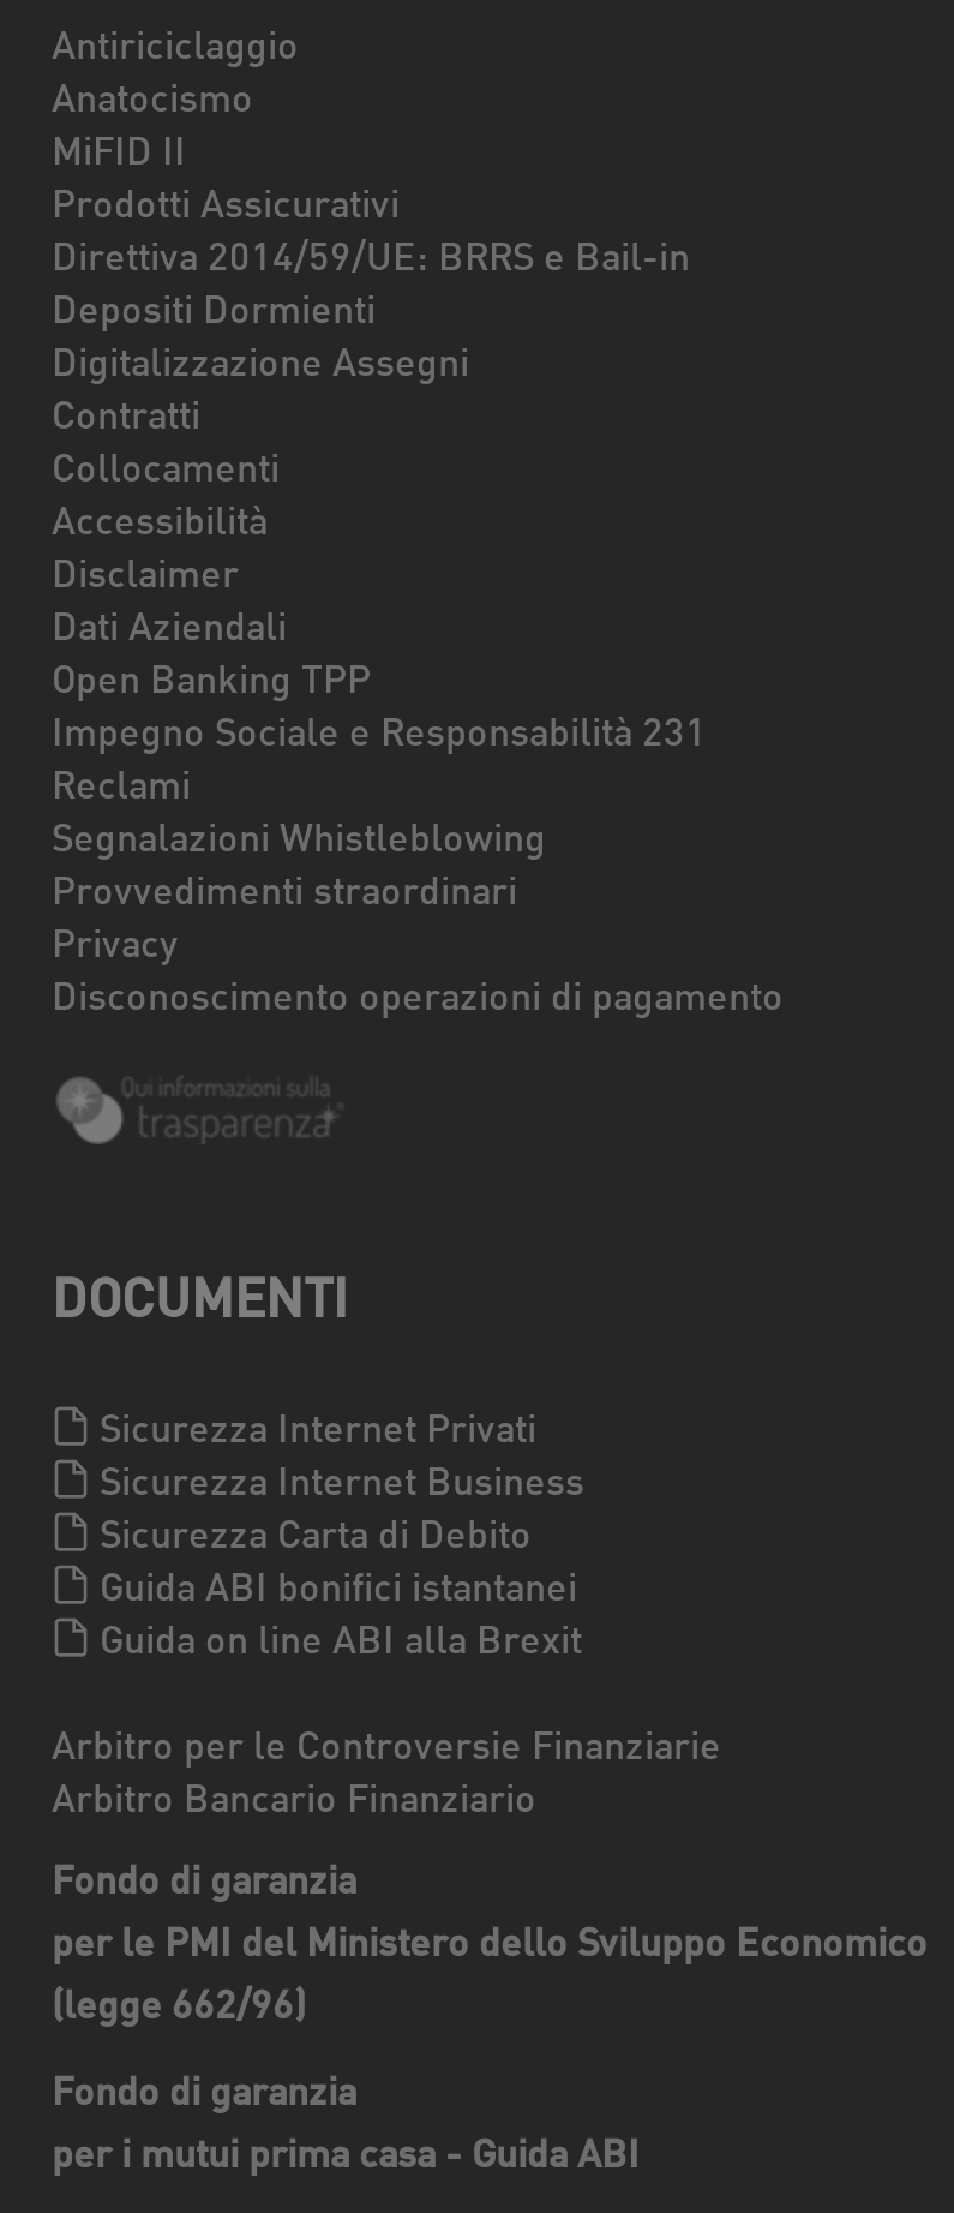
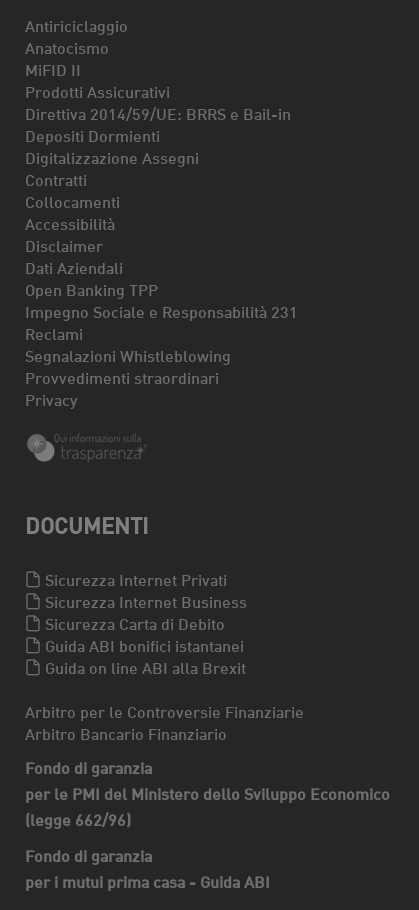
[52,964,784,1019] Disconoscimento operazioni di pagamento -> none

